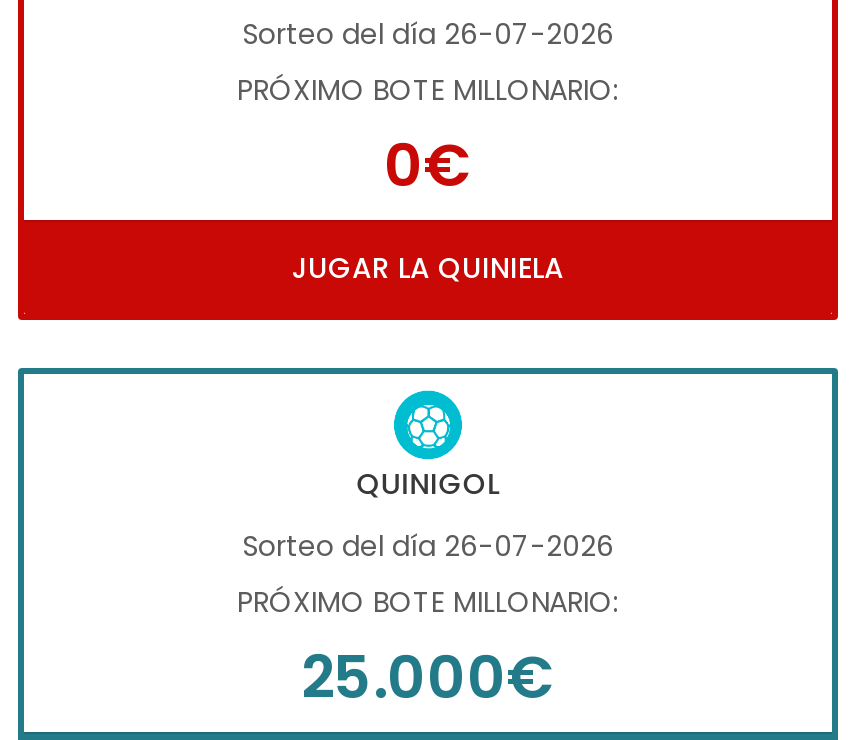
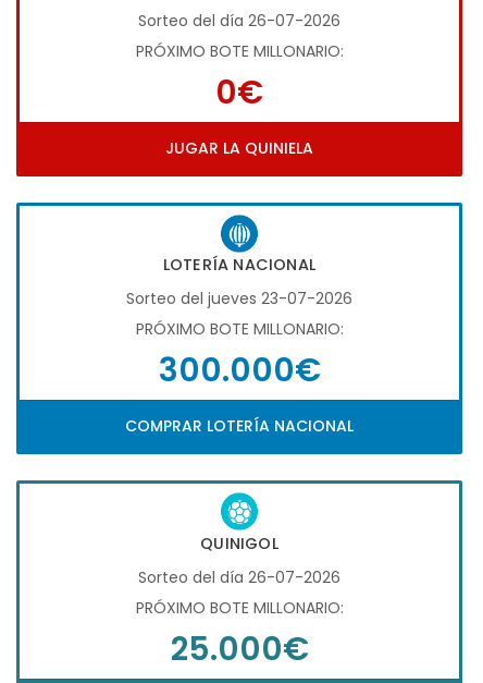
none -> [16,203,462,455] [image] | LOTERÍA NACIONAL | Sorteo del jueves 23-07-2026 | PRÓXIMO BOTE MILLONARIO: | 300.000€ | COMPRAR LOTERÍA NACIONAL

